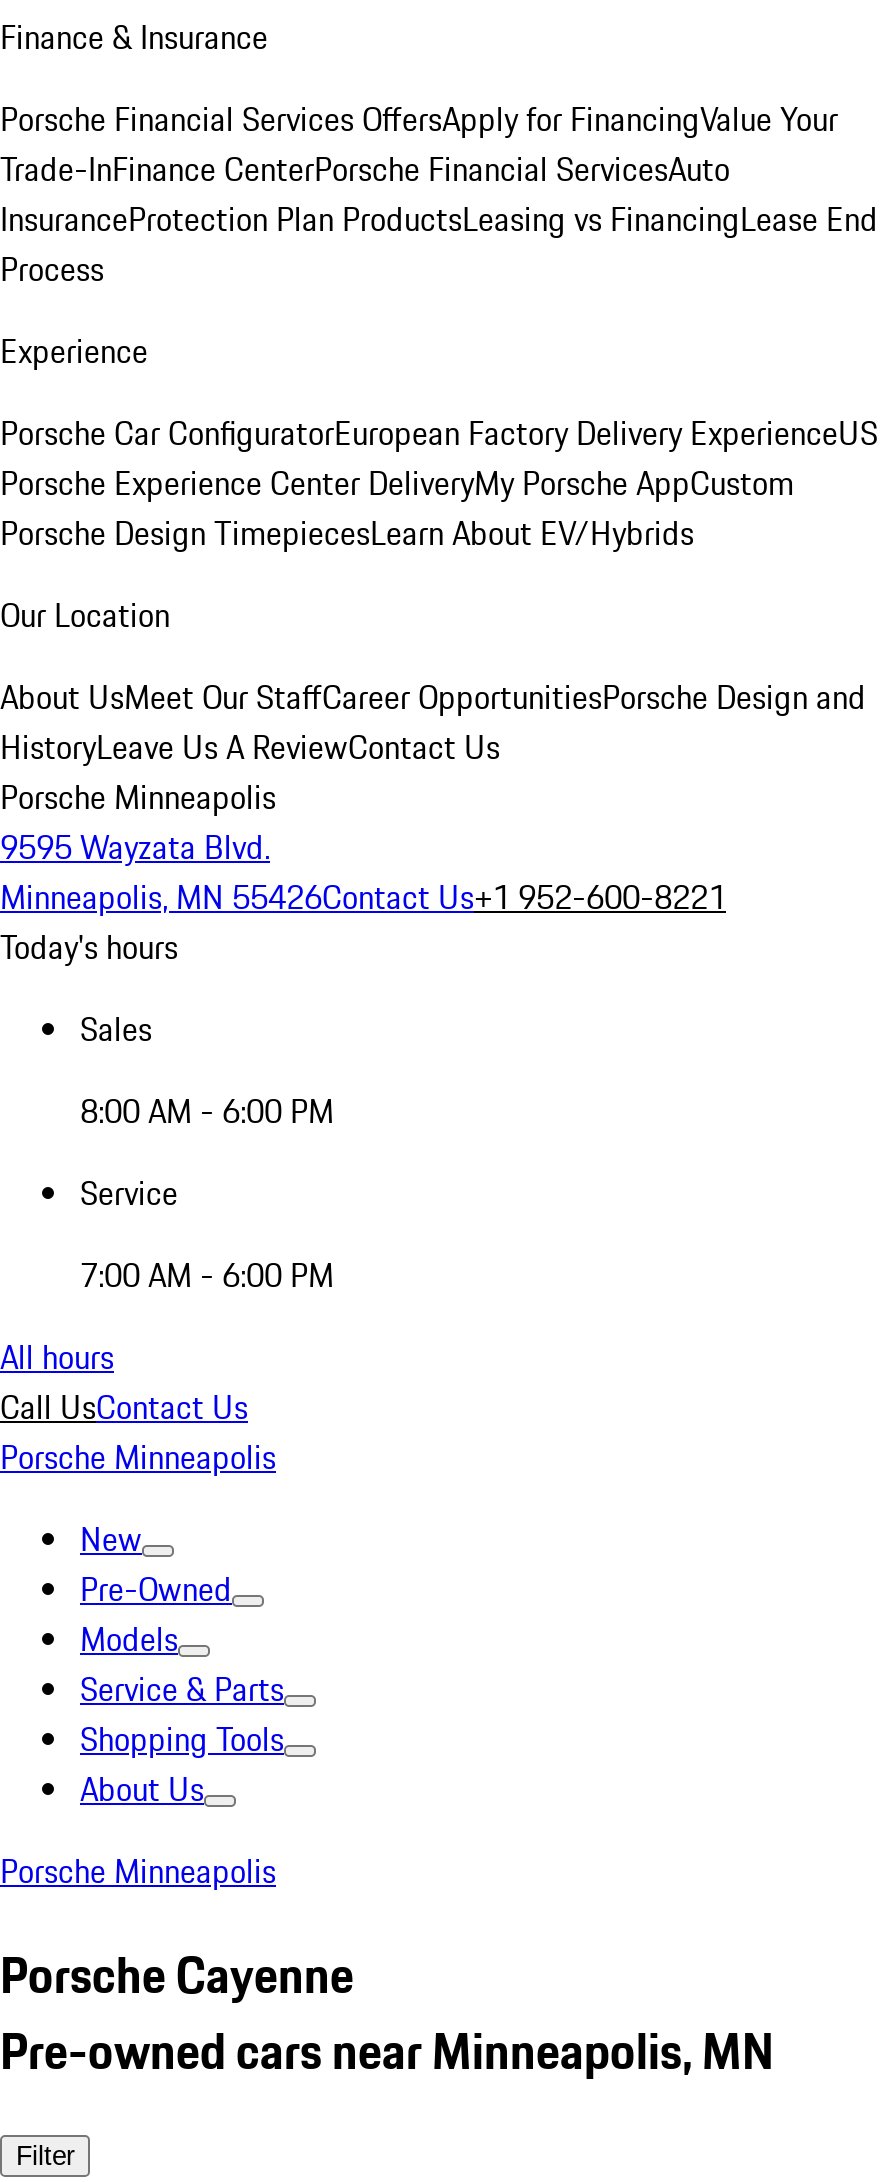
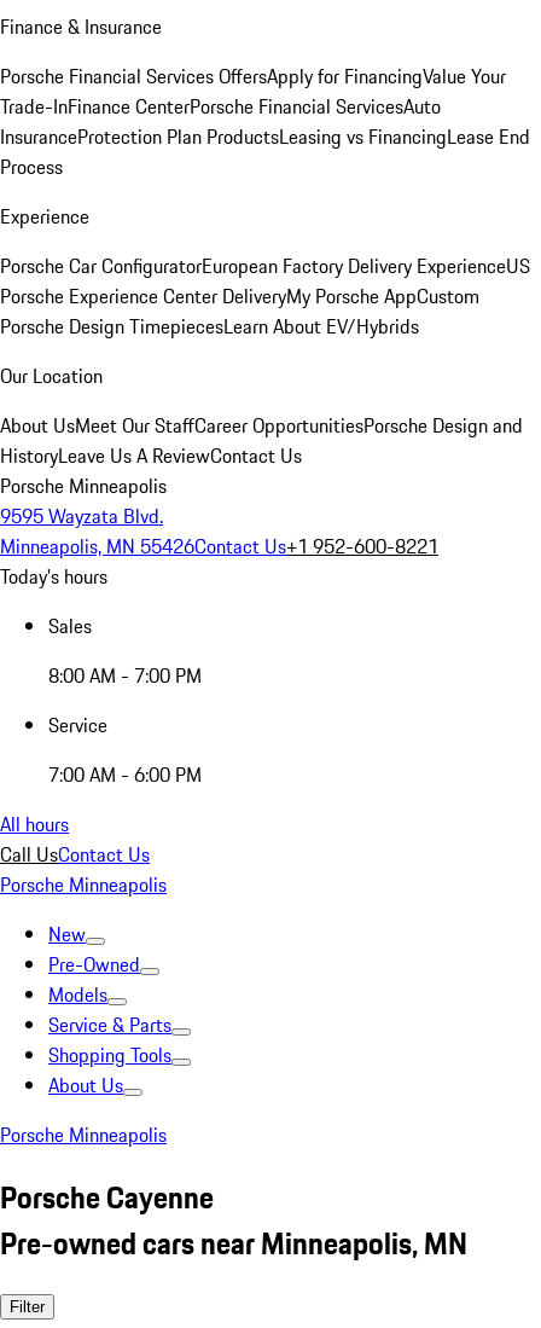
[80,1087,334,1135] 8:00 AM - 6:00 PM -> [48,661,202,690] 8:00 AM - 7:00 PM

